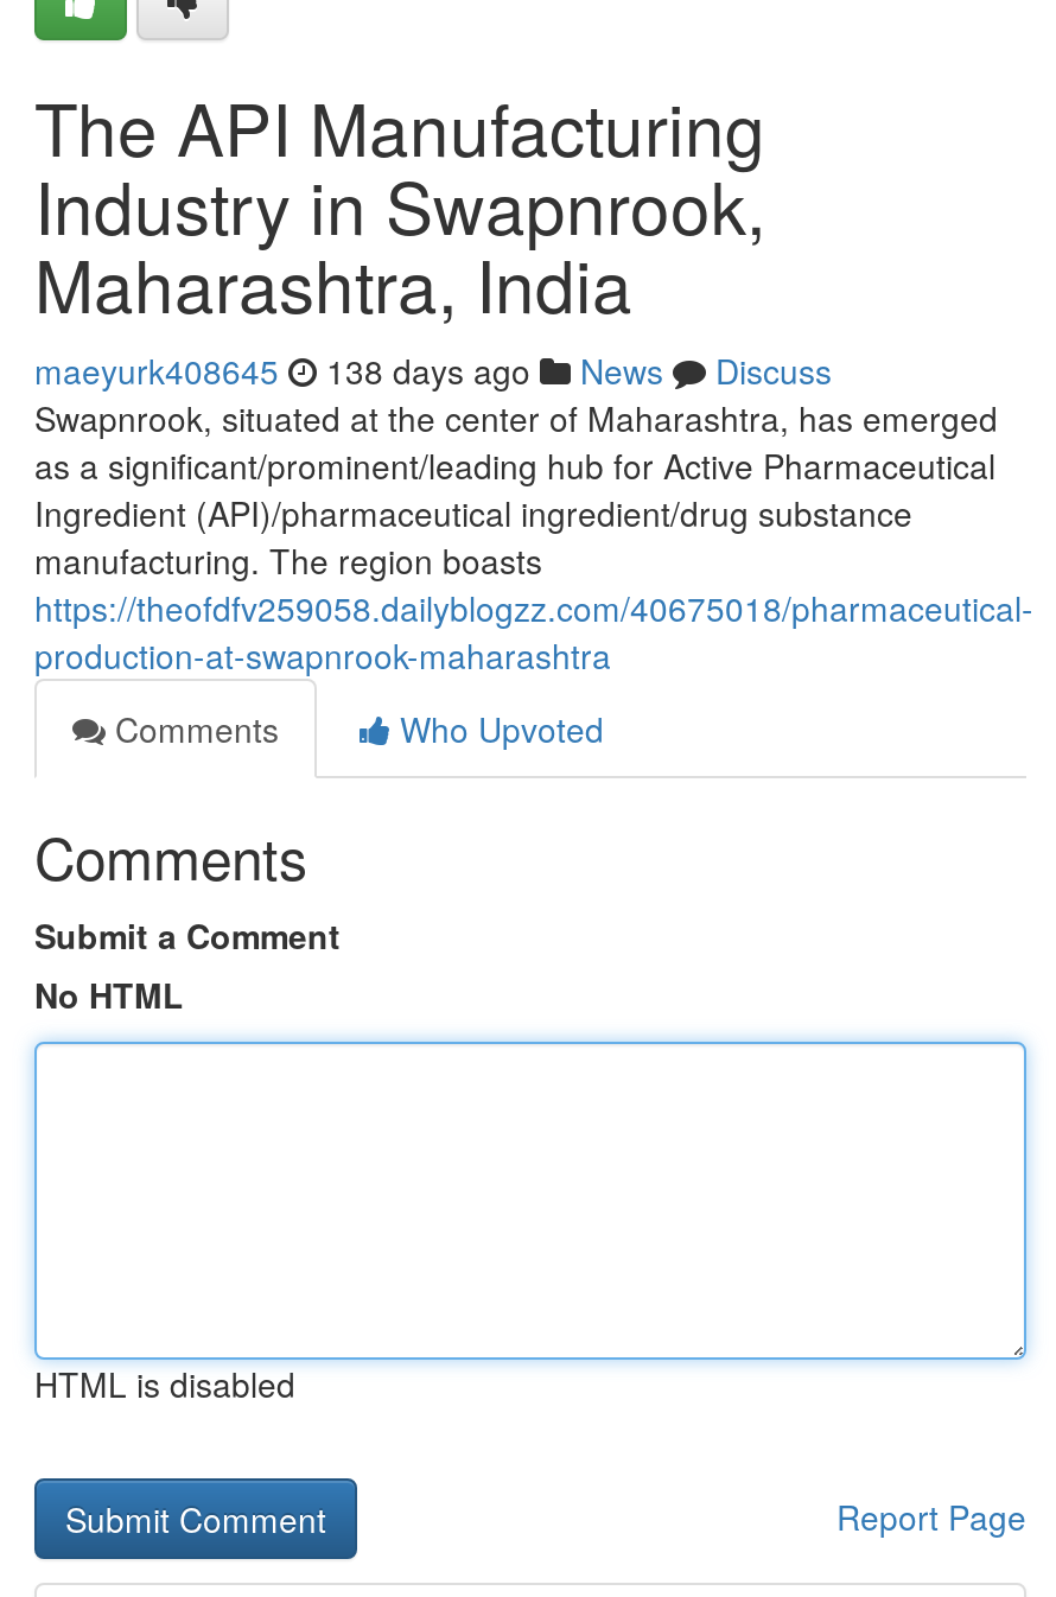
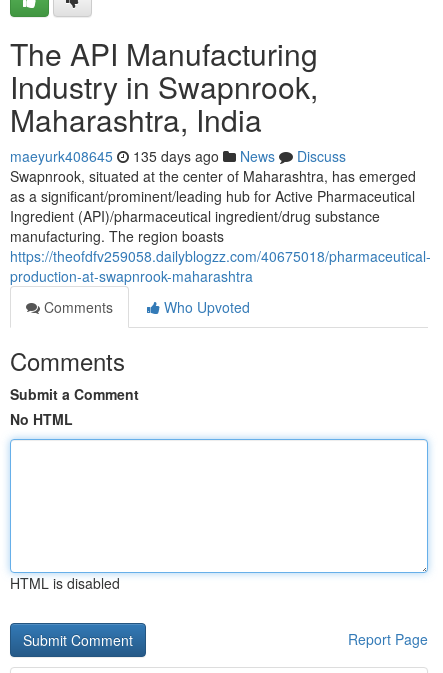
[34,346,832,394] maeyurk408645 138 days ago News Discuss -> [10,146,346,166] maeyurk408645 135 days ago News Discuss

